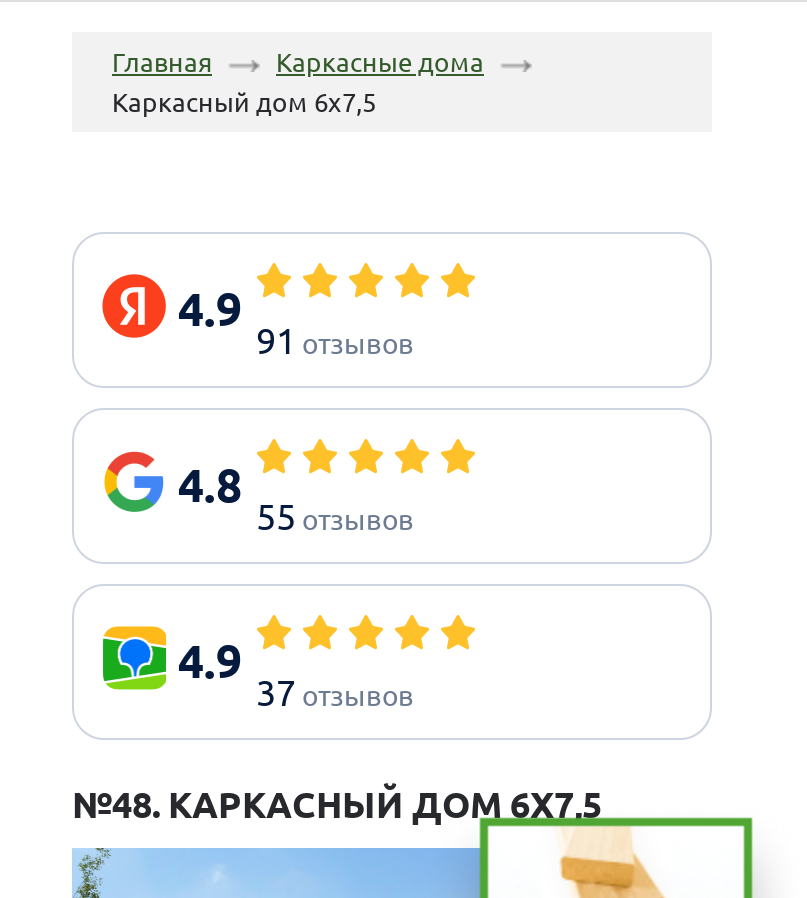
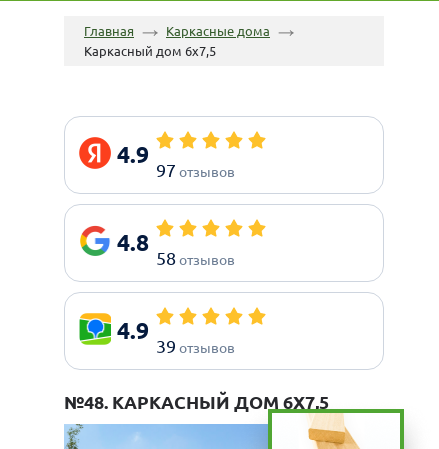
[256,318,414,360] 91 отзывов -> [156,159,235,180] 97 отзывов
[256,494,414,536] 55 отзывов -> [156,247,235,268] 58 отзывов
[256,670,414,712] 37 отзывов -> [156,335,235,356] 39 отзывов

